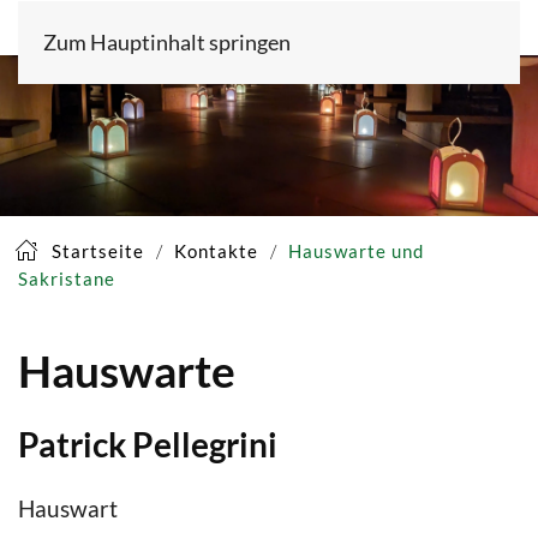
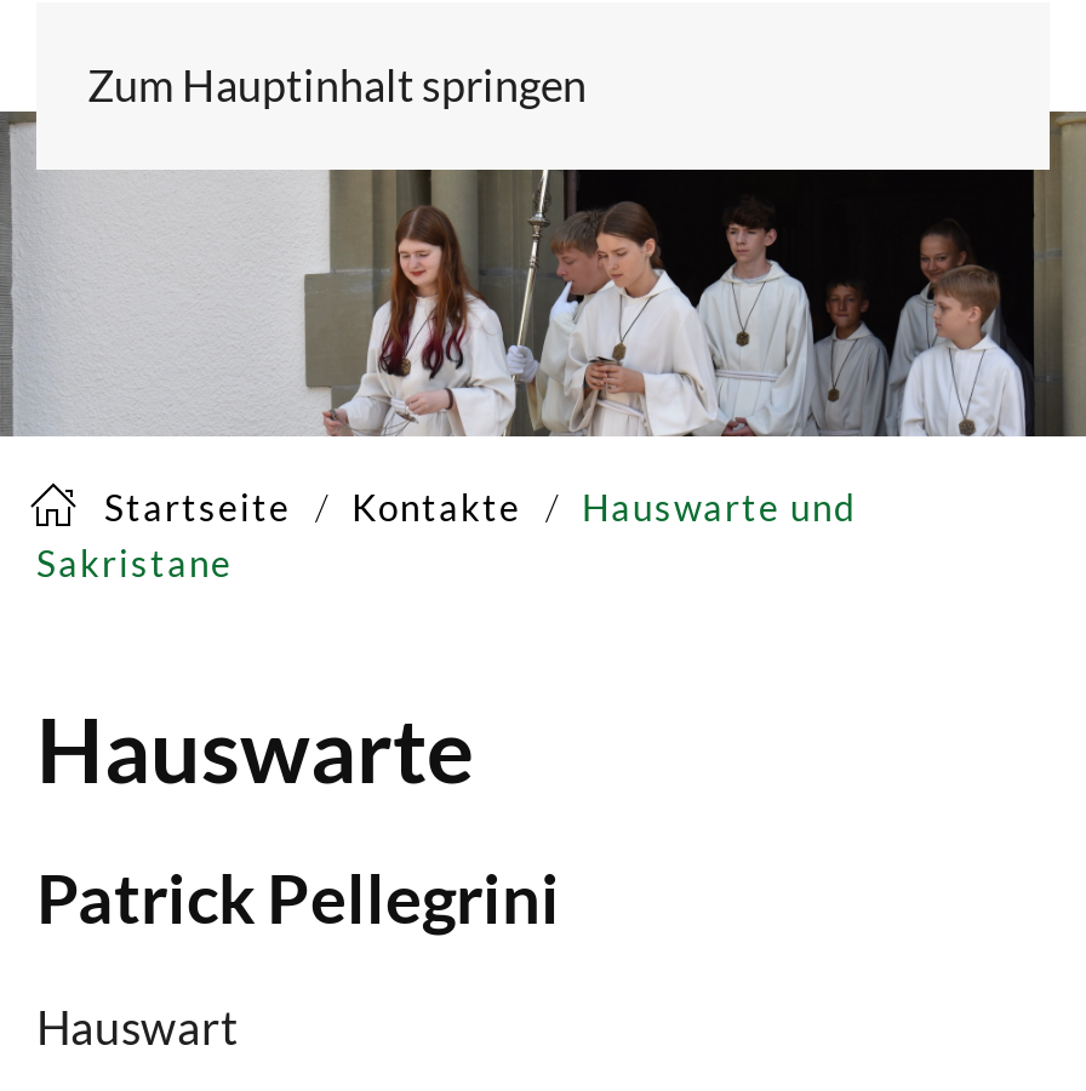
[4,54,534,217] [image] -> [7,109,1079,439] [image]

